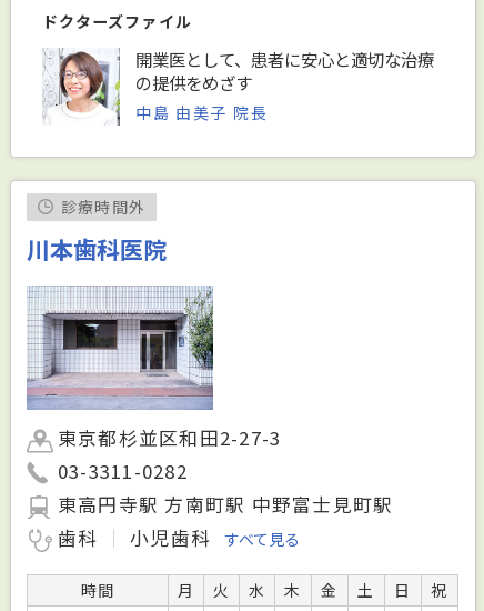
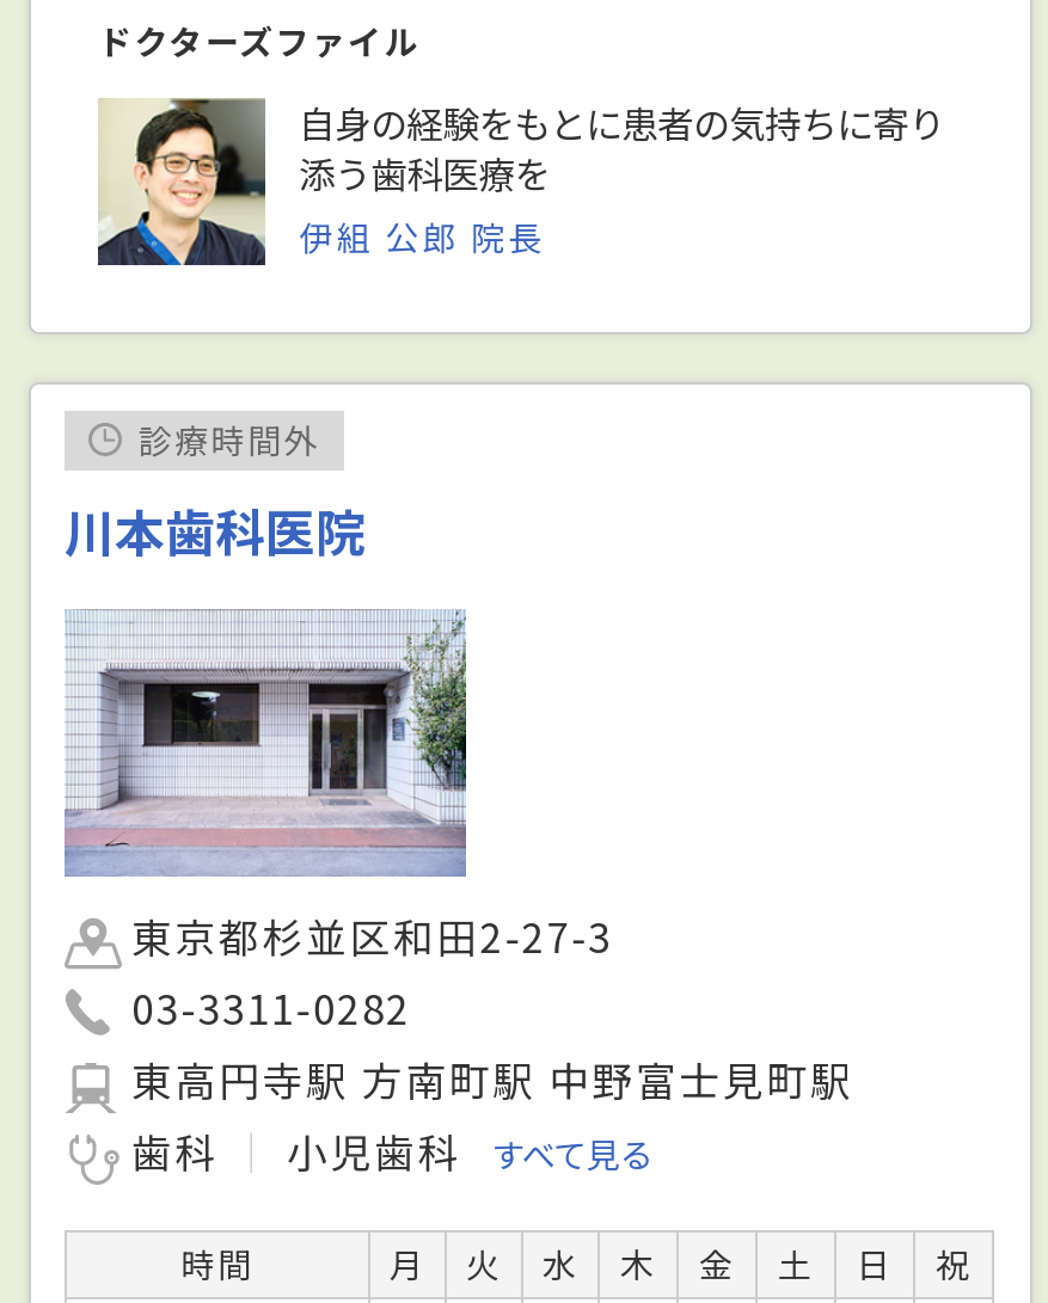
[42,47,434,126] [image] | 開業医として、患者に安心と適切な治療 | の提供をめざす | 中島 由美子 院長 -> [96,96,944,268] [image] | 自身の経験をもとに患者の気持ちに寄り | 添う歯科医療を | 伊組 公郎 院長

